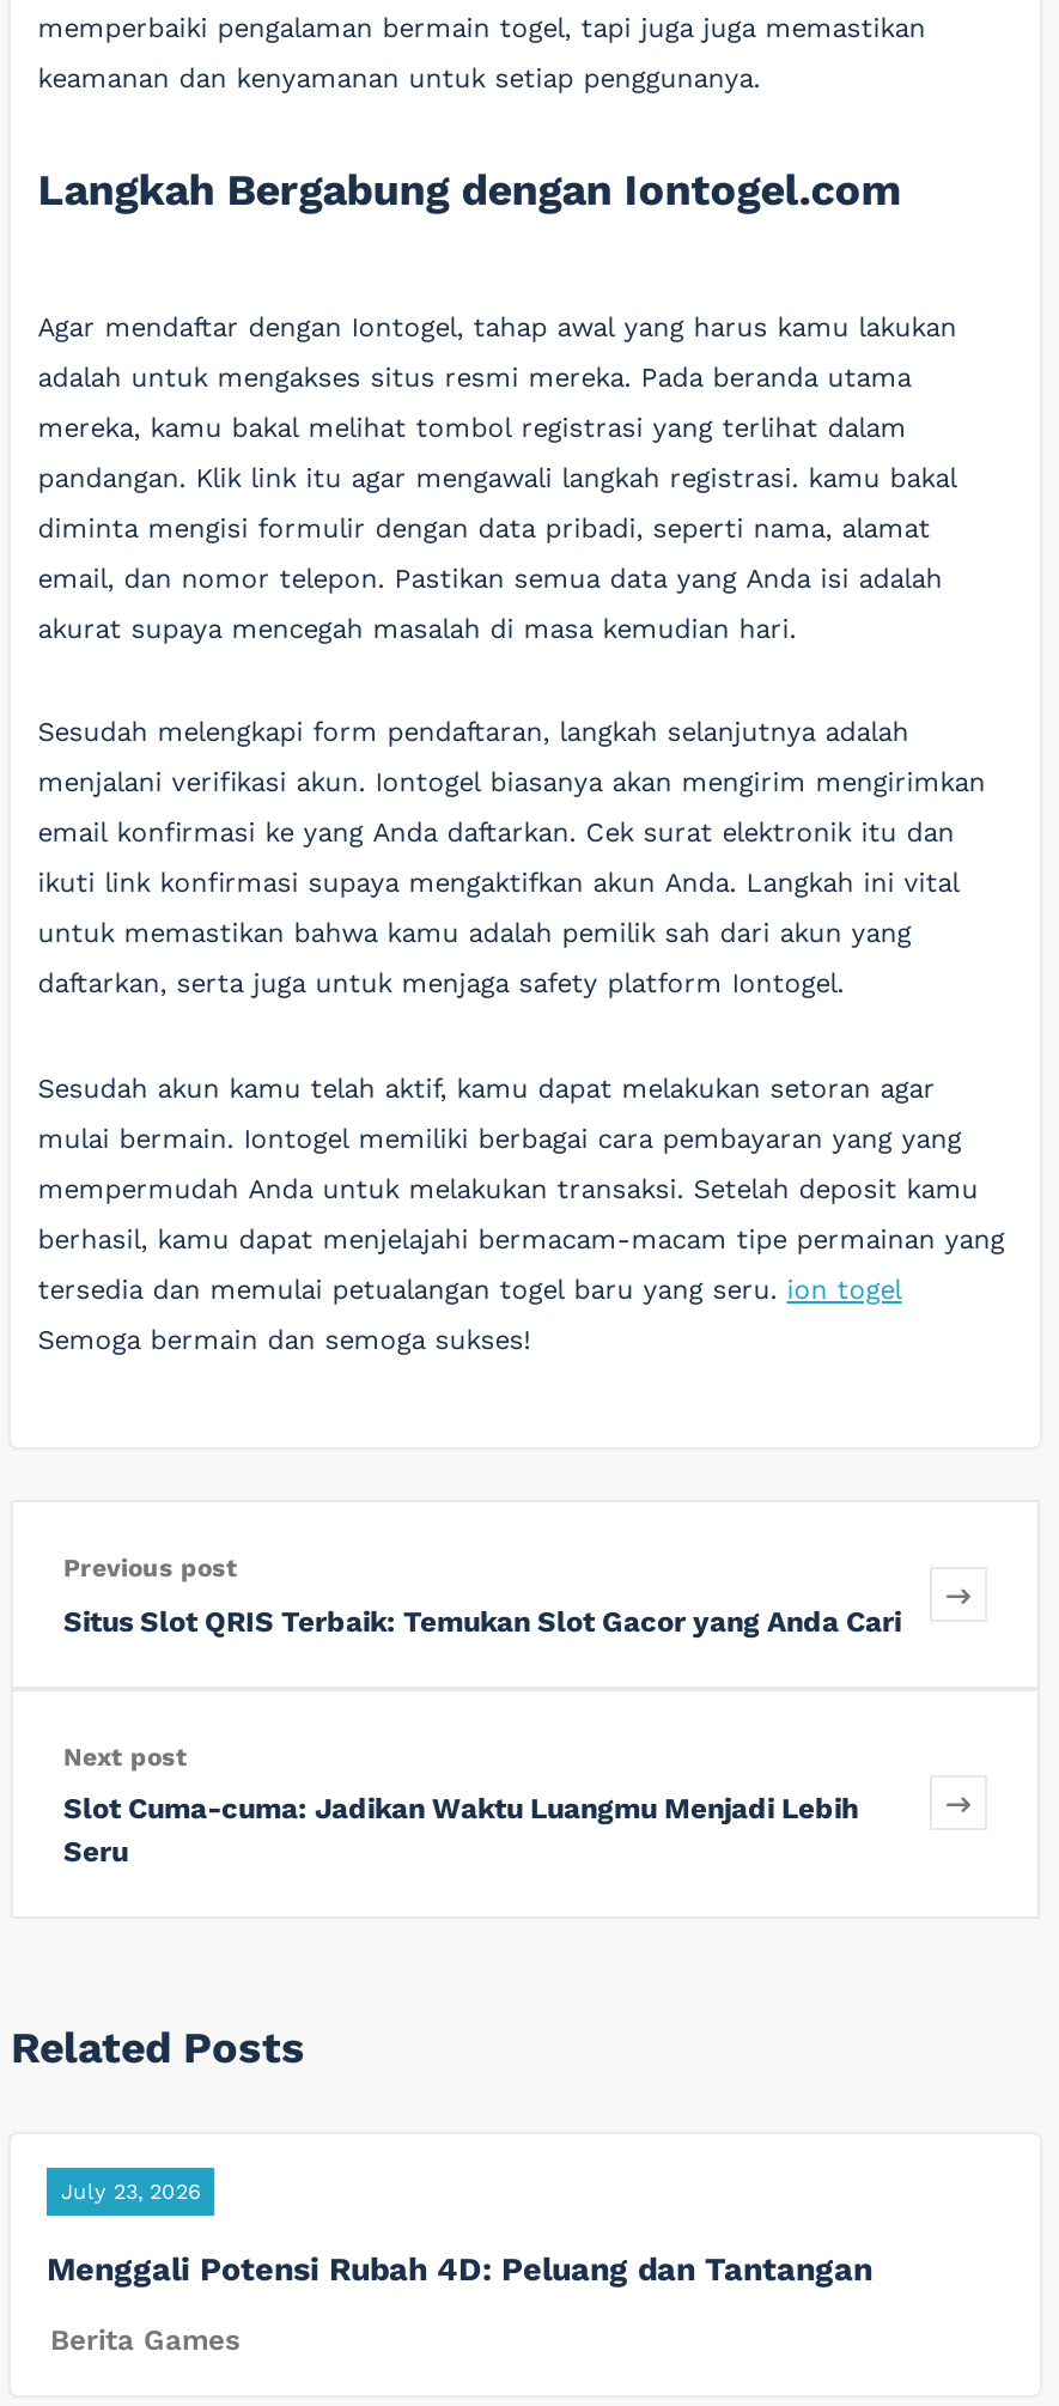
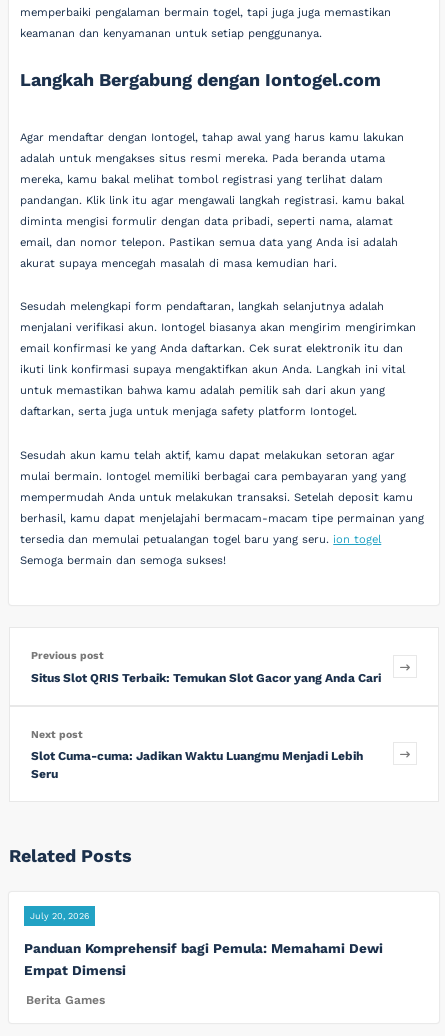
[61,2179,200,2203] July 23, 2026 -> [30,911,89,921] July 20, 2026
[47,2248,872,2287] Menggali Potensi Rubah 4D: Peluang dan Tantangan -> [24,940,383,978] Panduan Komprehensif bagi Pemula: Memahami Dewi | Empat Dimensi

